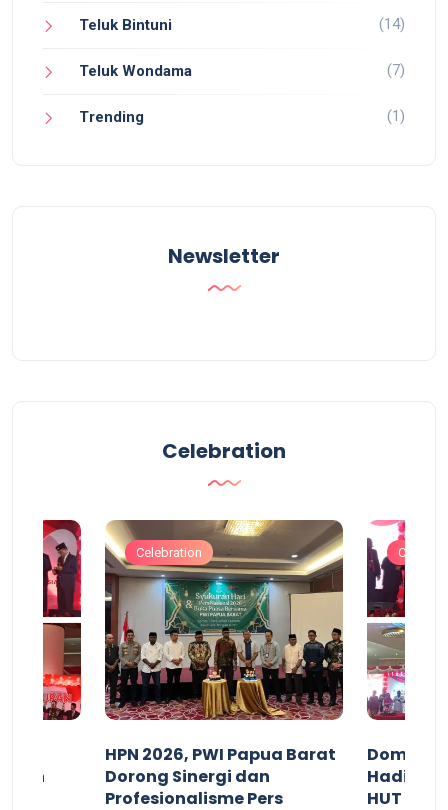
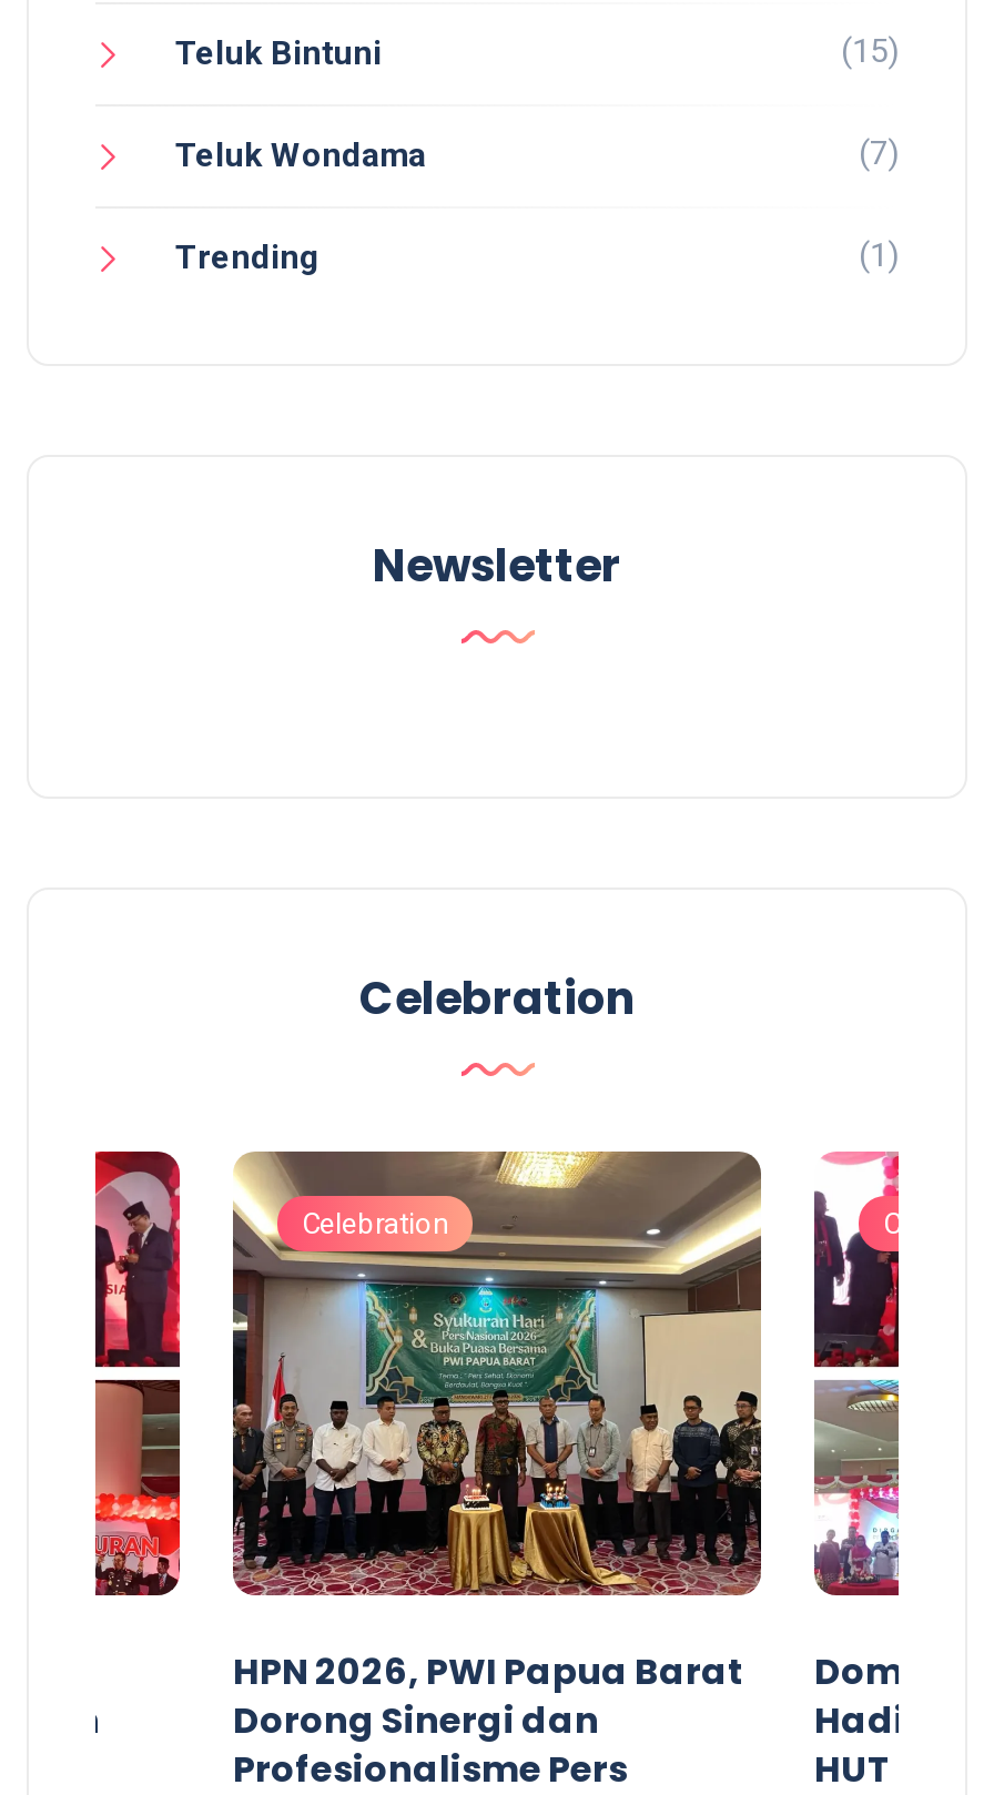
[379,15,405,33] (14) -> [841,31,899,71] (15)

